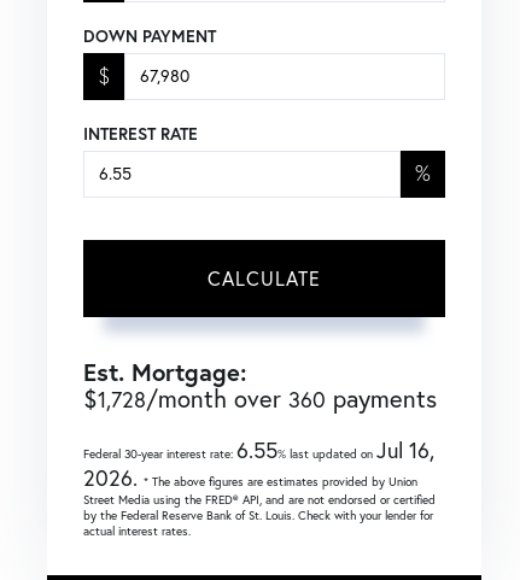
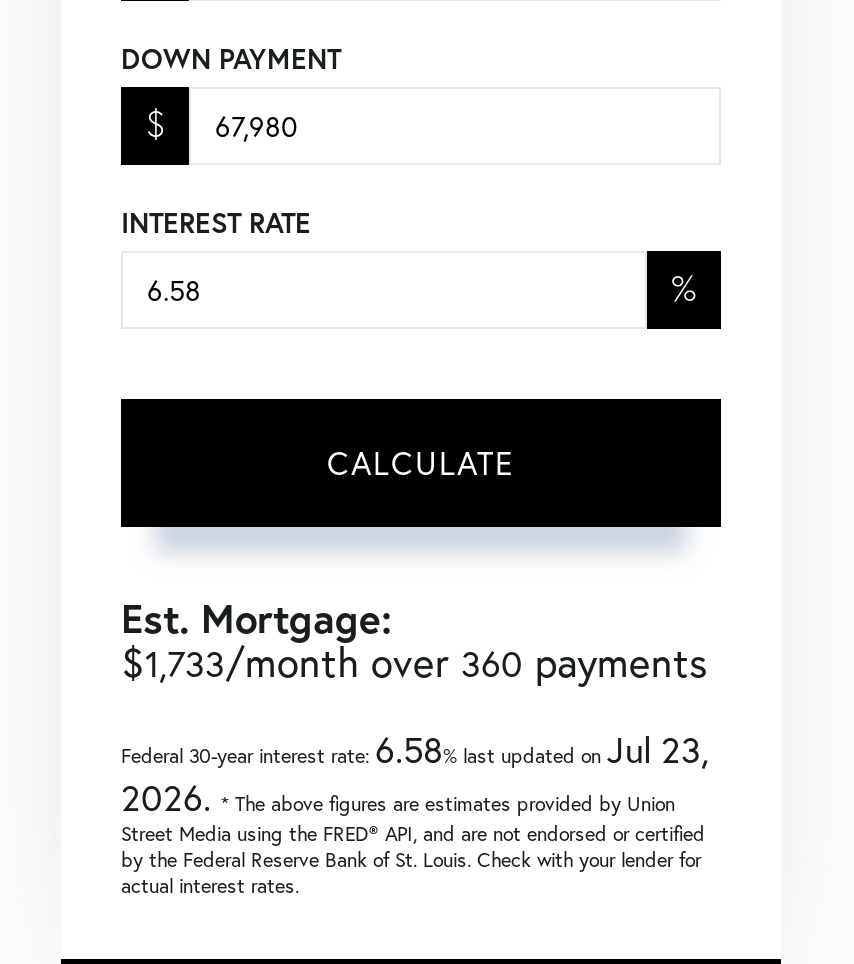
[83,383,437,413] $1,728/month over 360 payments -> [121,636,707,690] $1,733/month over 360 payments
[83,436,434,464] Federal 30-year interest rate:6.55% last updated onJul 16, -> [121,726,709,774] Federal 30-year interest rate:6.58% last updated onJul 23,

